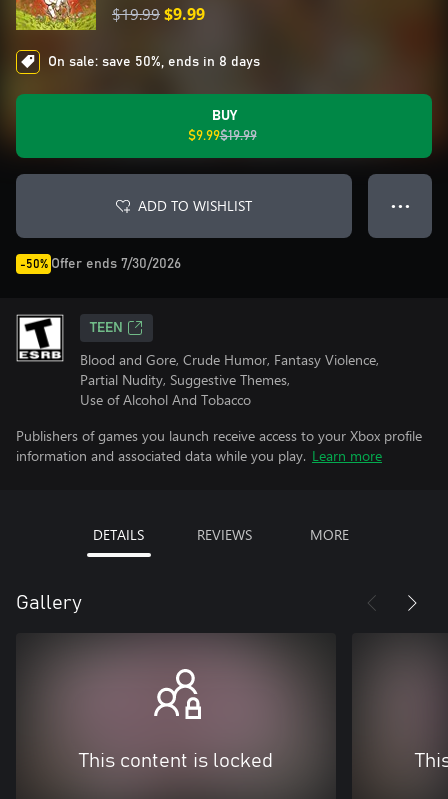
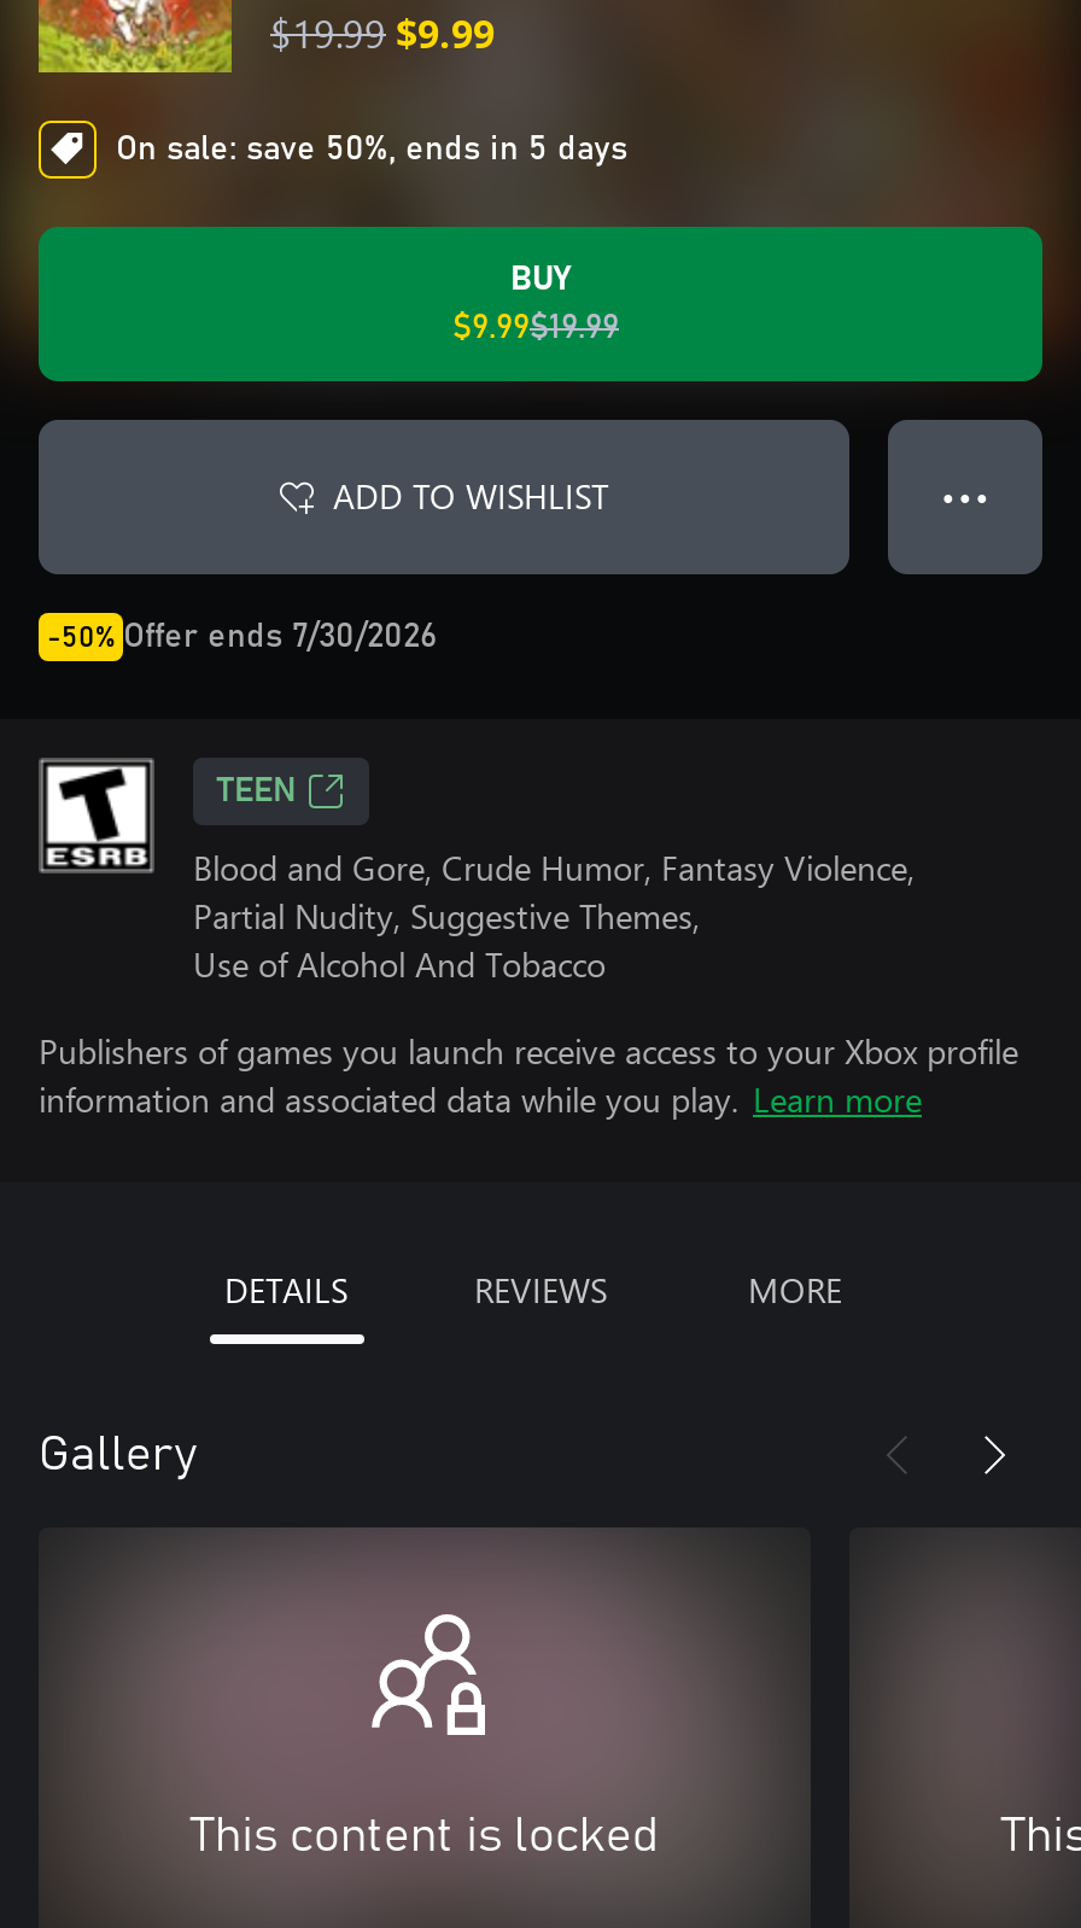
[48,55,260,69] On sale: save 50%, ends in 8 days -> [116,133,627,166] On sale: save 50%, ends in 5 days

